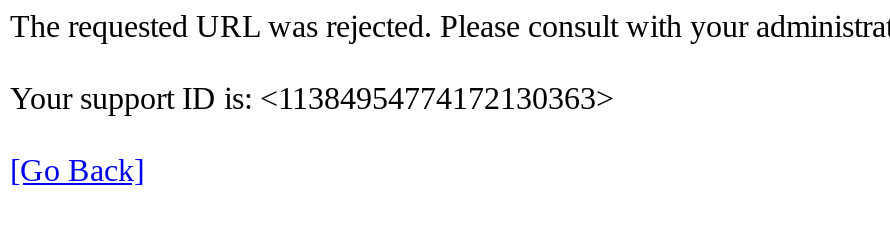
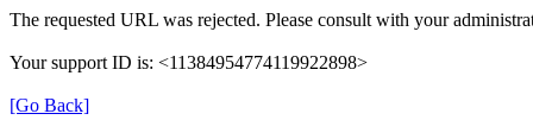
[10,81,614,115] Your support ID is: <11384954774172130363> -> [10,52,368,72] Your support ID is: <11384954774119922898>

